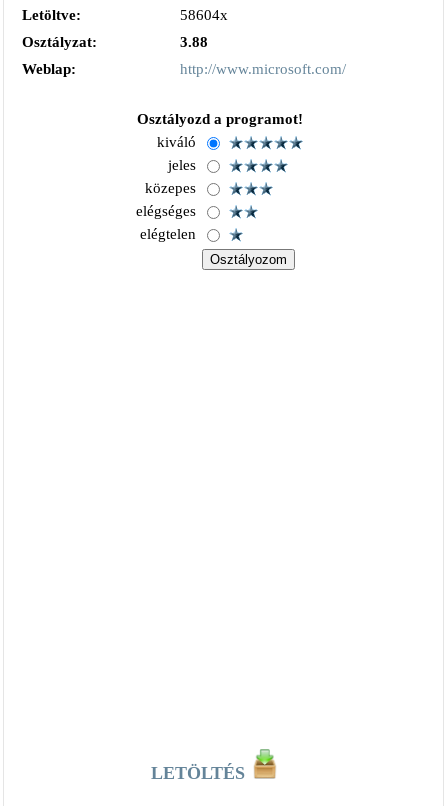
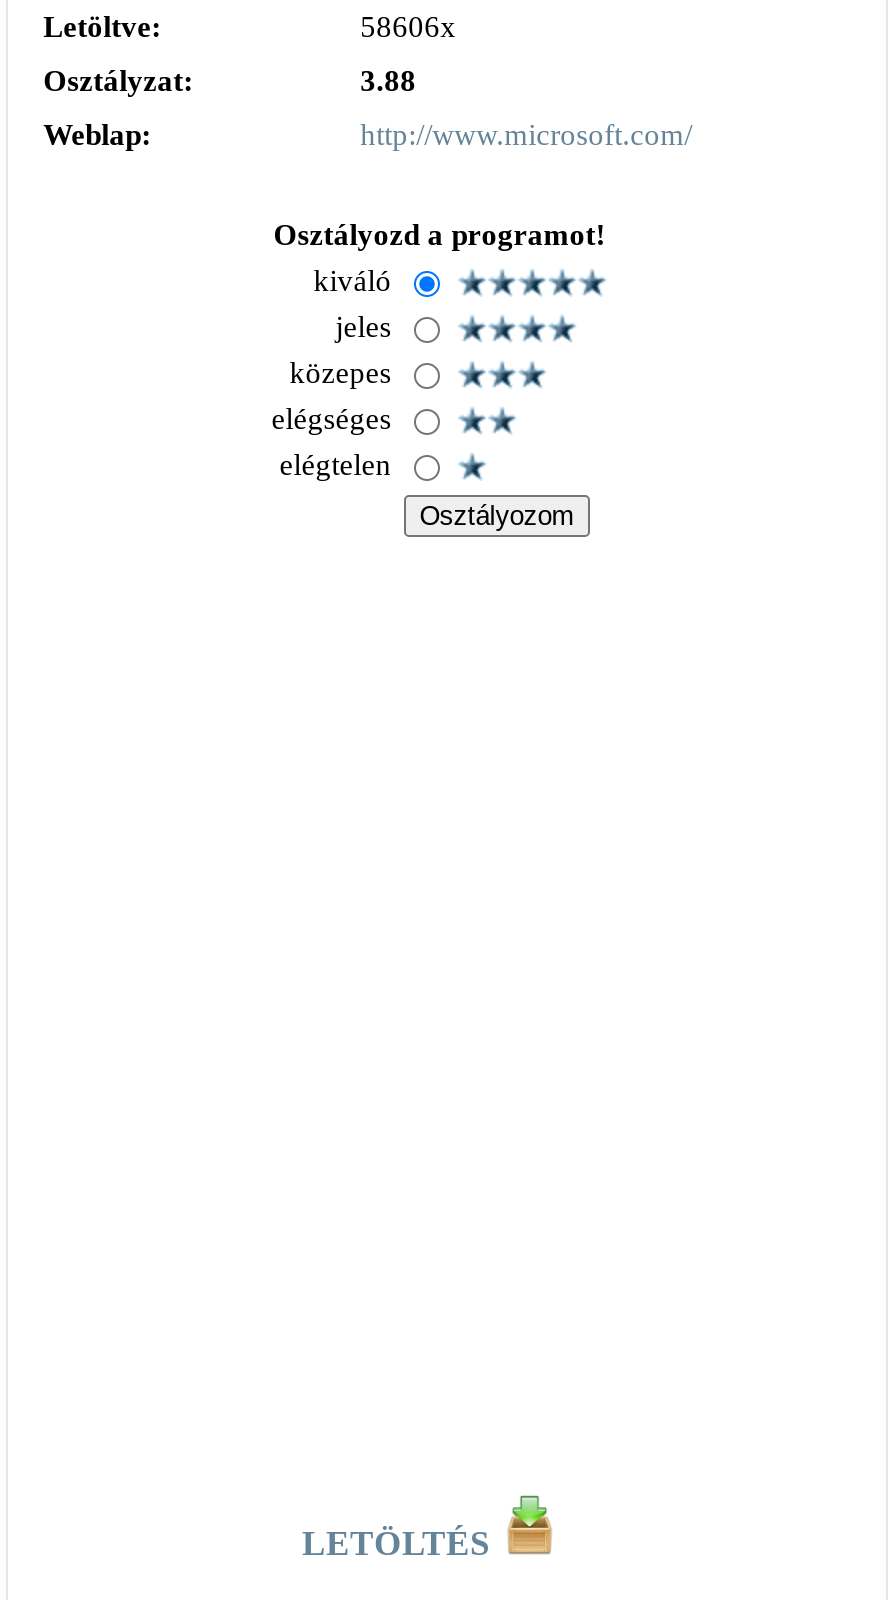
[180,7,228,23] 58604x -> [360,11,456,43] 58606x

